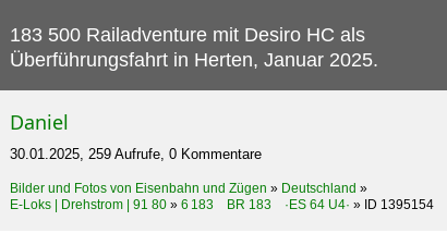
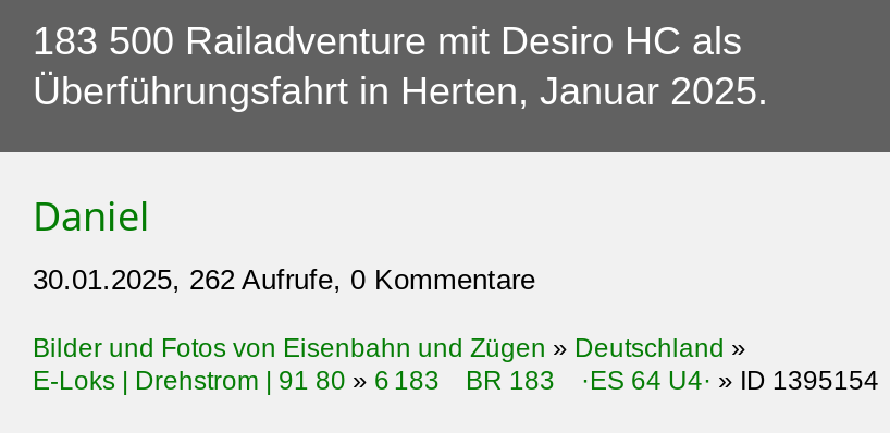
[10,146,262,162] 30.01.2025, 259 Aufrufe, 0 Kommentare -> [33,264,535,297] 30.01.2025, 262 Aufrufe, 0 Kommentare

